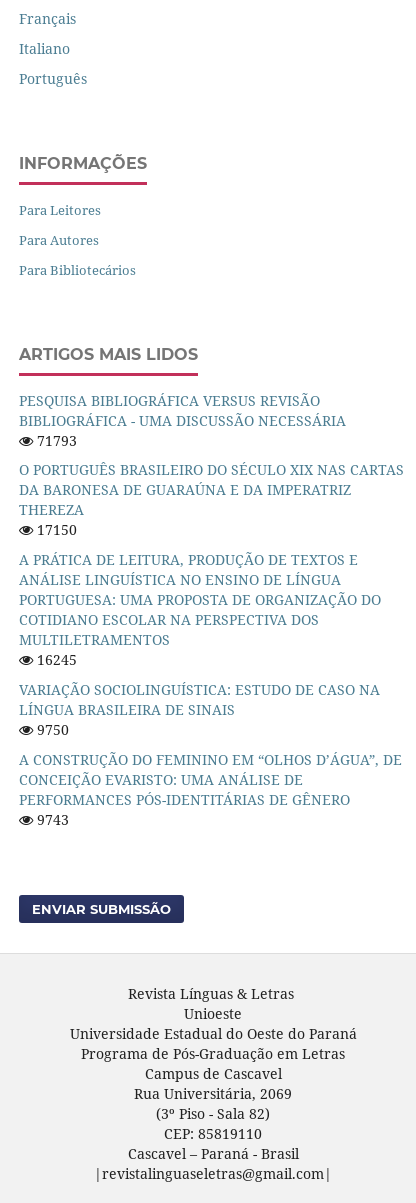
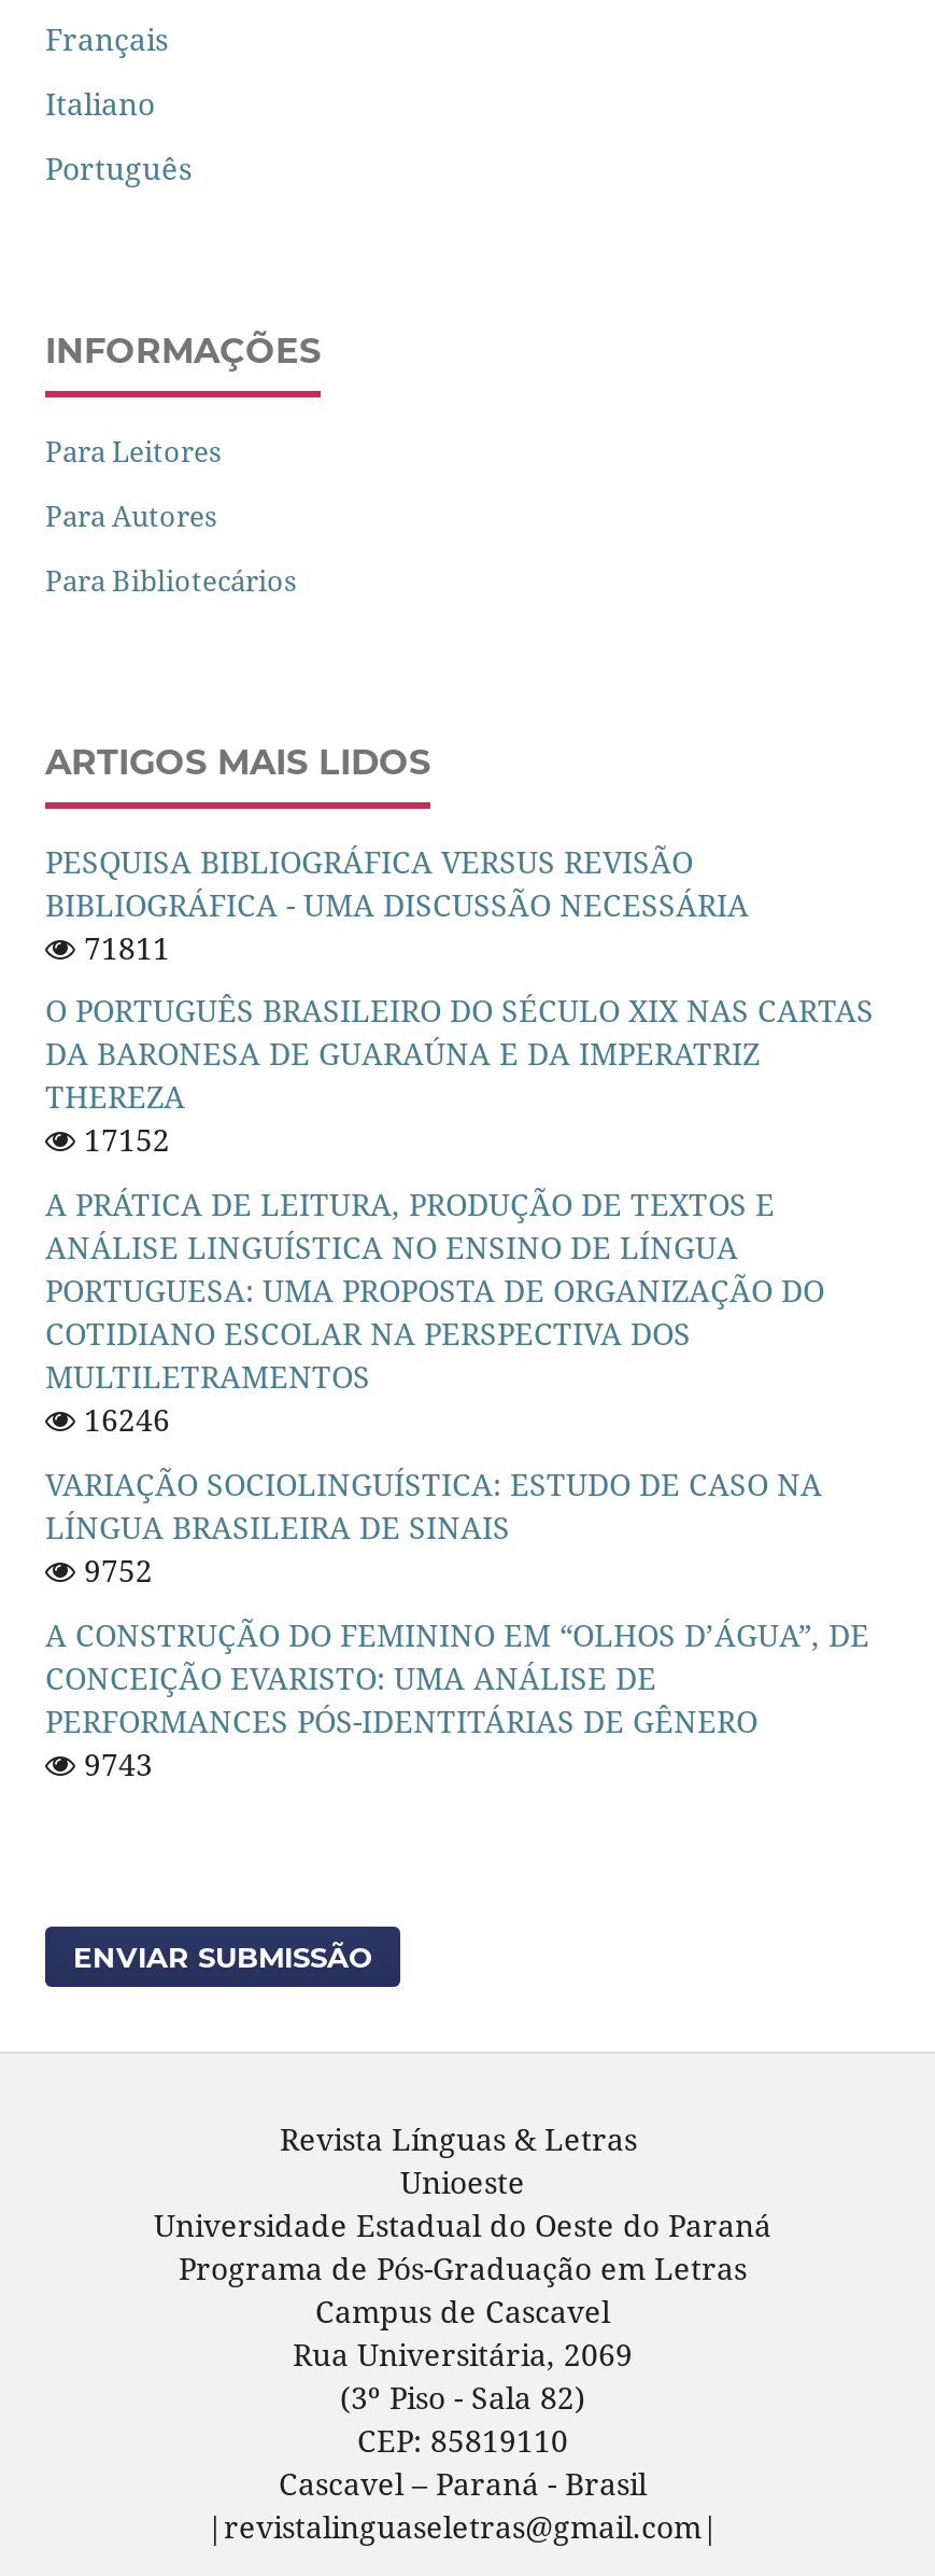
[33,430,77,449] 71793 -> [75,926,170,967] 71811
[33,520,77,539] 17150 -> [75,1120,170,1161] 17152
[33,650,77,669] 16245 -> [75,1400,170,1441] 16246
[33,720,69,739] 9750 -> [75,1551,153,1591] 9752

